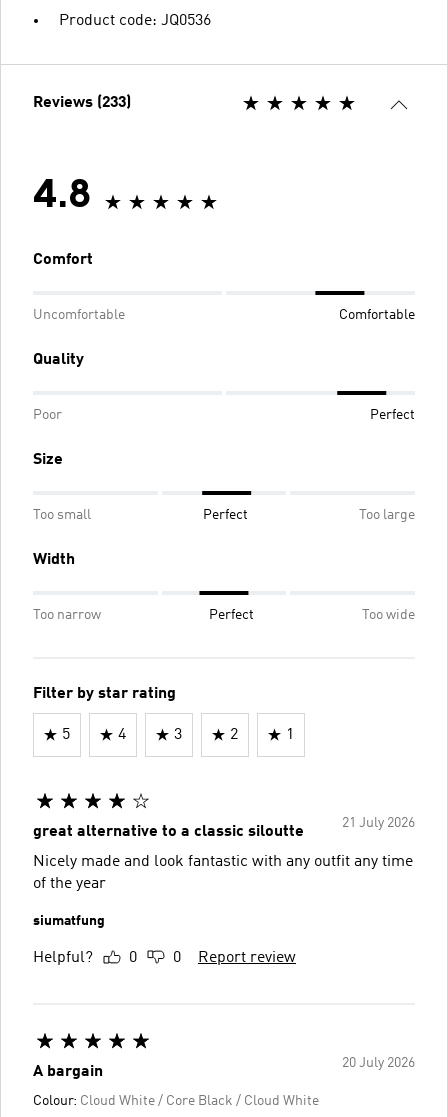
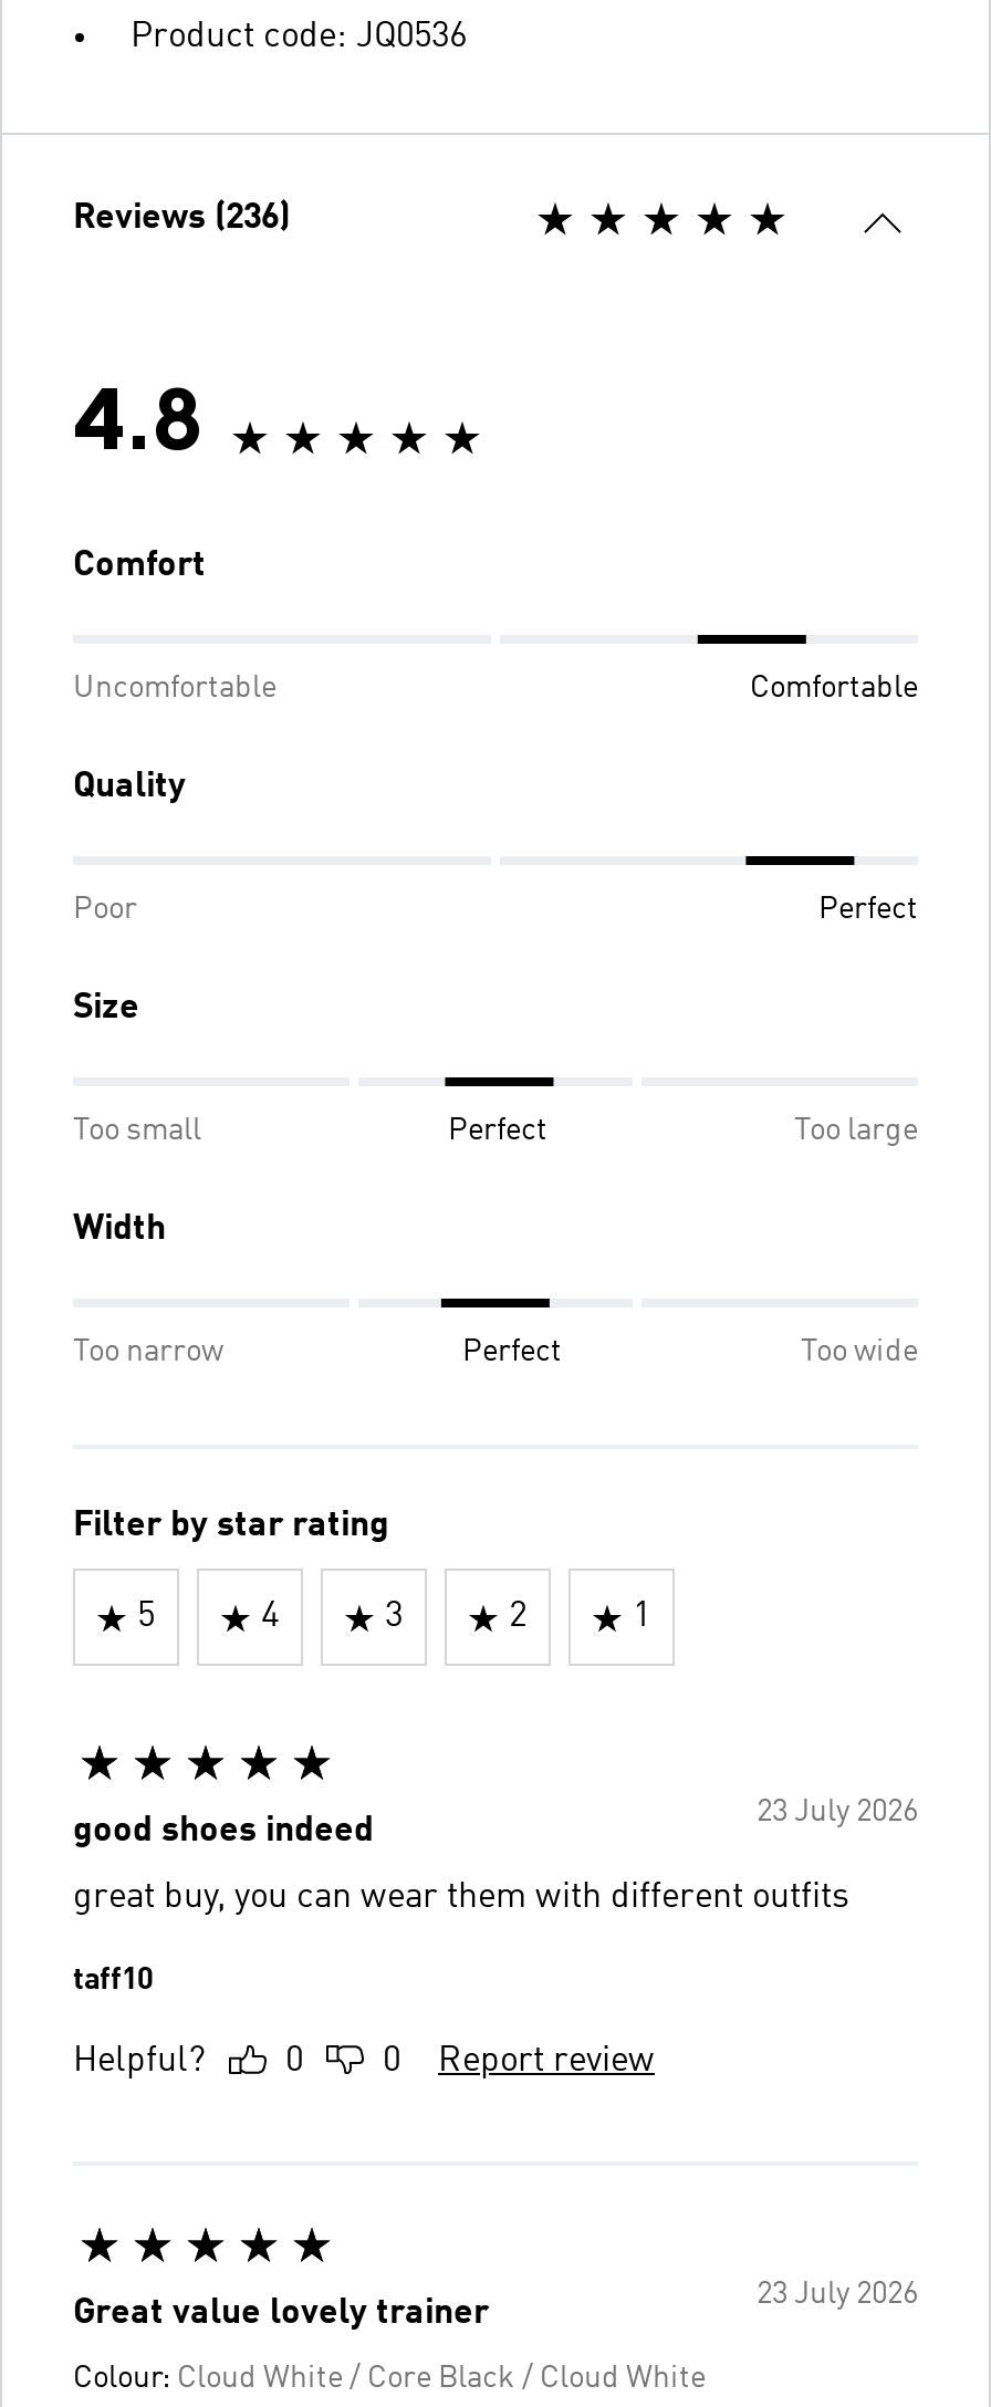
[33,95,131,111] Reviews (233) -> [73,201,290,237] Reviews (236)
[33,816,415,840] 21 July 2026 | great alternative to a classic siloutte -> [73,1796,918,1849] 23 July 2026 | good shoes indeed
[33,854,413,892] Nicely made and look fantastic with any outfit any time | of the year -> [73,1880,849,1916] great buy, you can wear them with different outfits
[33,914,105,928] siumatfung -> [73,1965,153,1996] taff10
[33,1056,415,1080] 20 July 2026 | A bargain -> [73,2279,918,2332] 23 July 2026 | Great value lovely trainer

